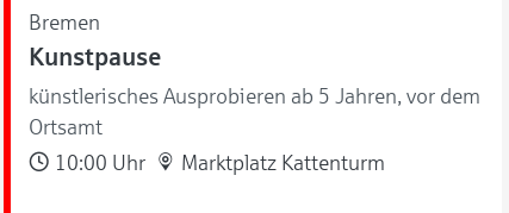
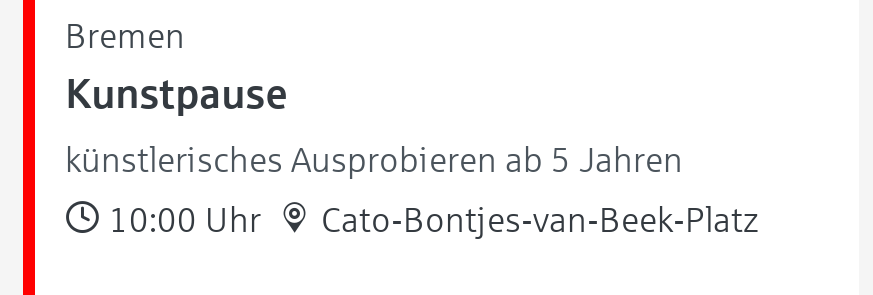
[29,84,480,139] künstlerisches Ausprobieren ab 5 Jahren, vor dem | Ortsamt -> [65,140,683,180] künstlerisches Ausprobieren ab 5 Jahren
[176,151,385,175] Marktplatz Kattenturm -> [313,200,759,240] Cato-Bontjes-van-Beek-Platz

